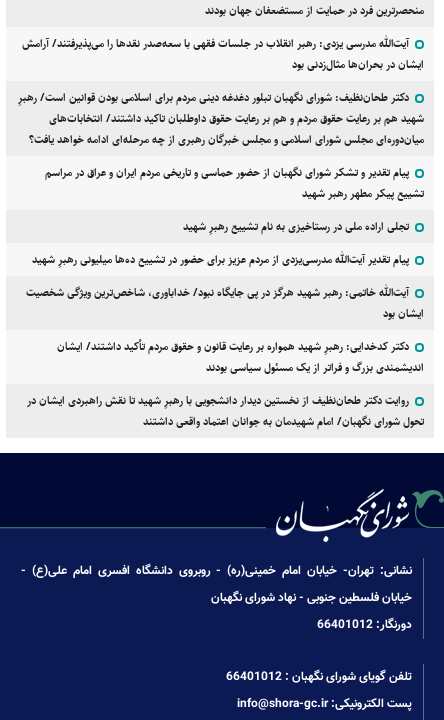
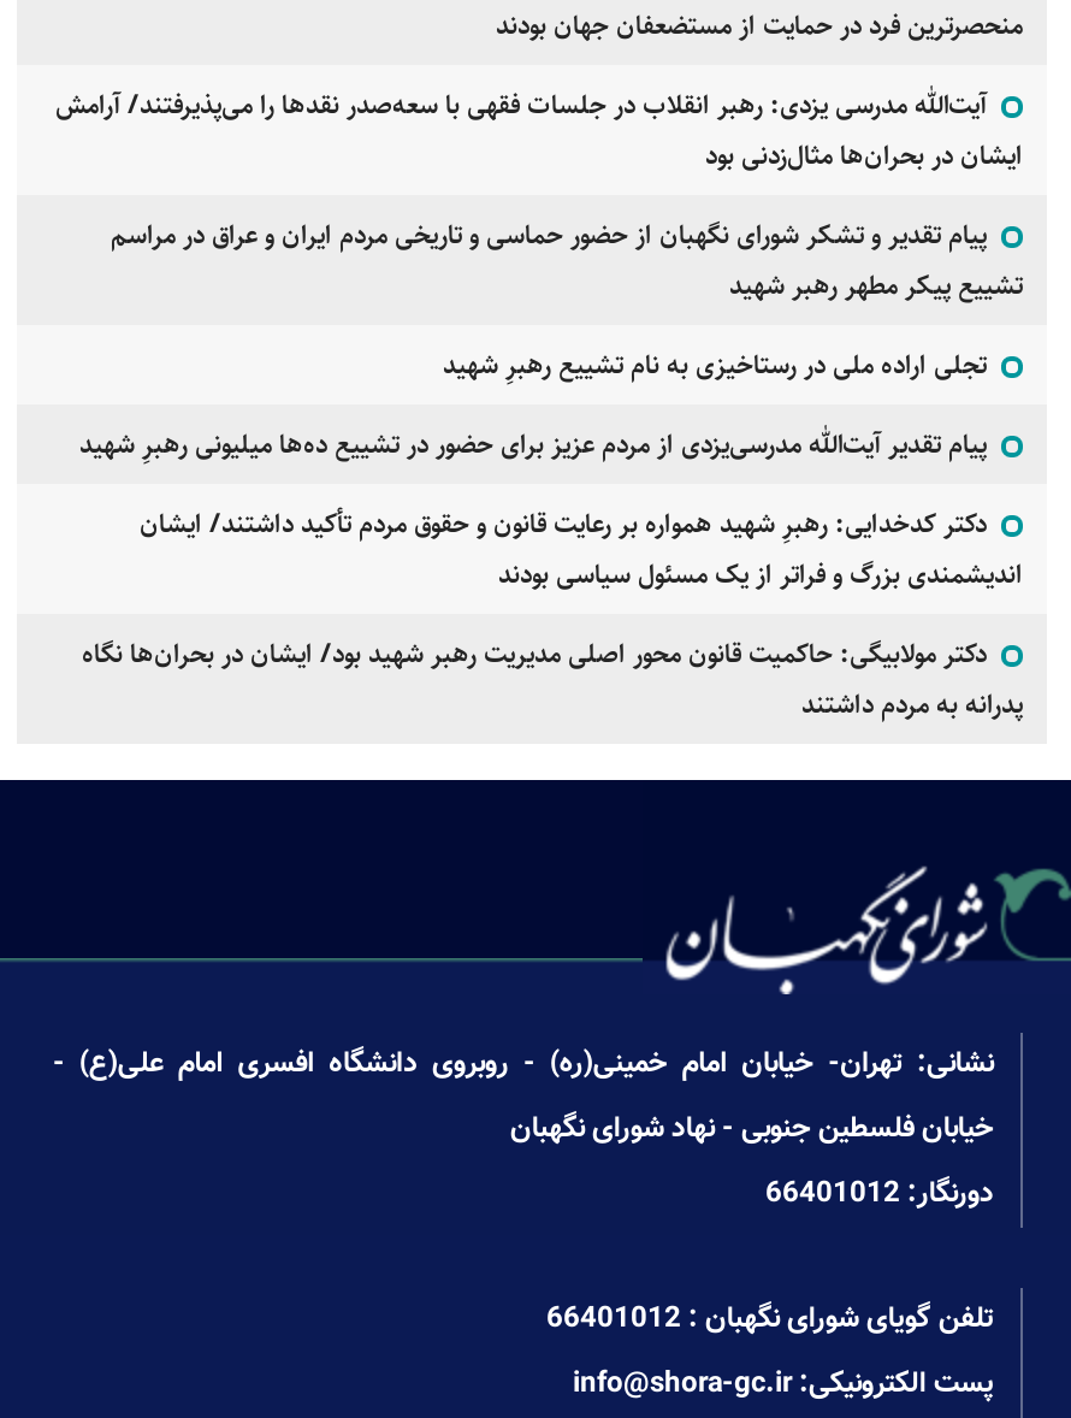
[18,89,424,148] دکتر طحان‌نظیف: شورای نگهبان تبلور دغدغه دینی مردم برای اسلامی بودن قوانین است/ رهبرِ | شهید هم بر رعایت حقوق مردم و هم بر رعایت حقوق داوطلبان تاکید داشتند/ انتخابات‌های | میان‌دوره‌ای مجلس شورای اسلامی و مجلس خبرگان رهبری از چه مرحله‌ای ادامه خواهد یافت؟ -> none
[26,284,424,322] آیت‌الله خاتمی: رهبر شهید هرگز در پی جایگاه نبود/ خداباوری، شاخص‌ترین ویژگی شخصیت | ایشان بود -> none
[27,392,424,430] روایت دکتر طحان‌نظیف از نخستین دیدار دانشجویی با رهبرِ شهید تا نقش راهبردی ایشان در | تحول شورای نگهبان/ امام شهیدمان به جوانان اعتماد واقعی داشتند -> [82,634,1023,726] دکتر مولابیگی: حاکمیت قانون محور اصلی مدیریت رهبر شهید بود/ ایشان در بحران‌ها نگاه | پدرانه به مردم داشتند

